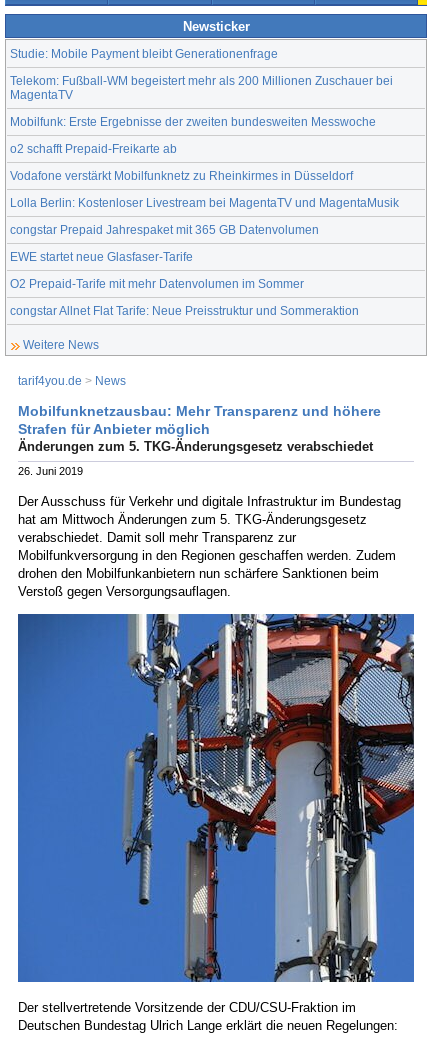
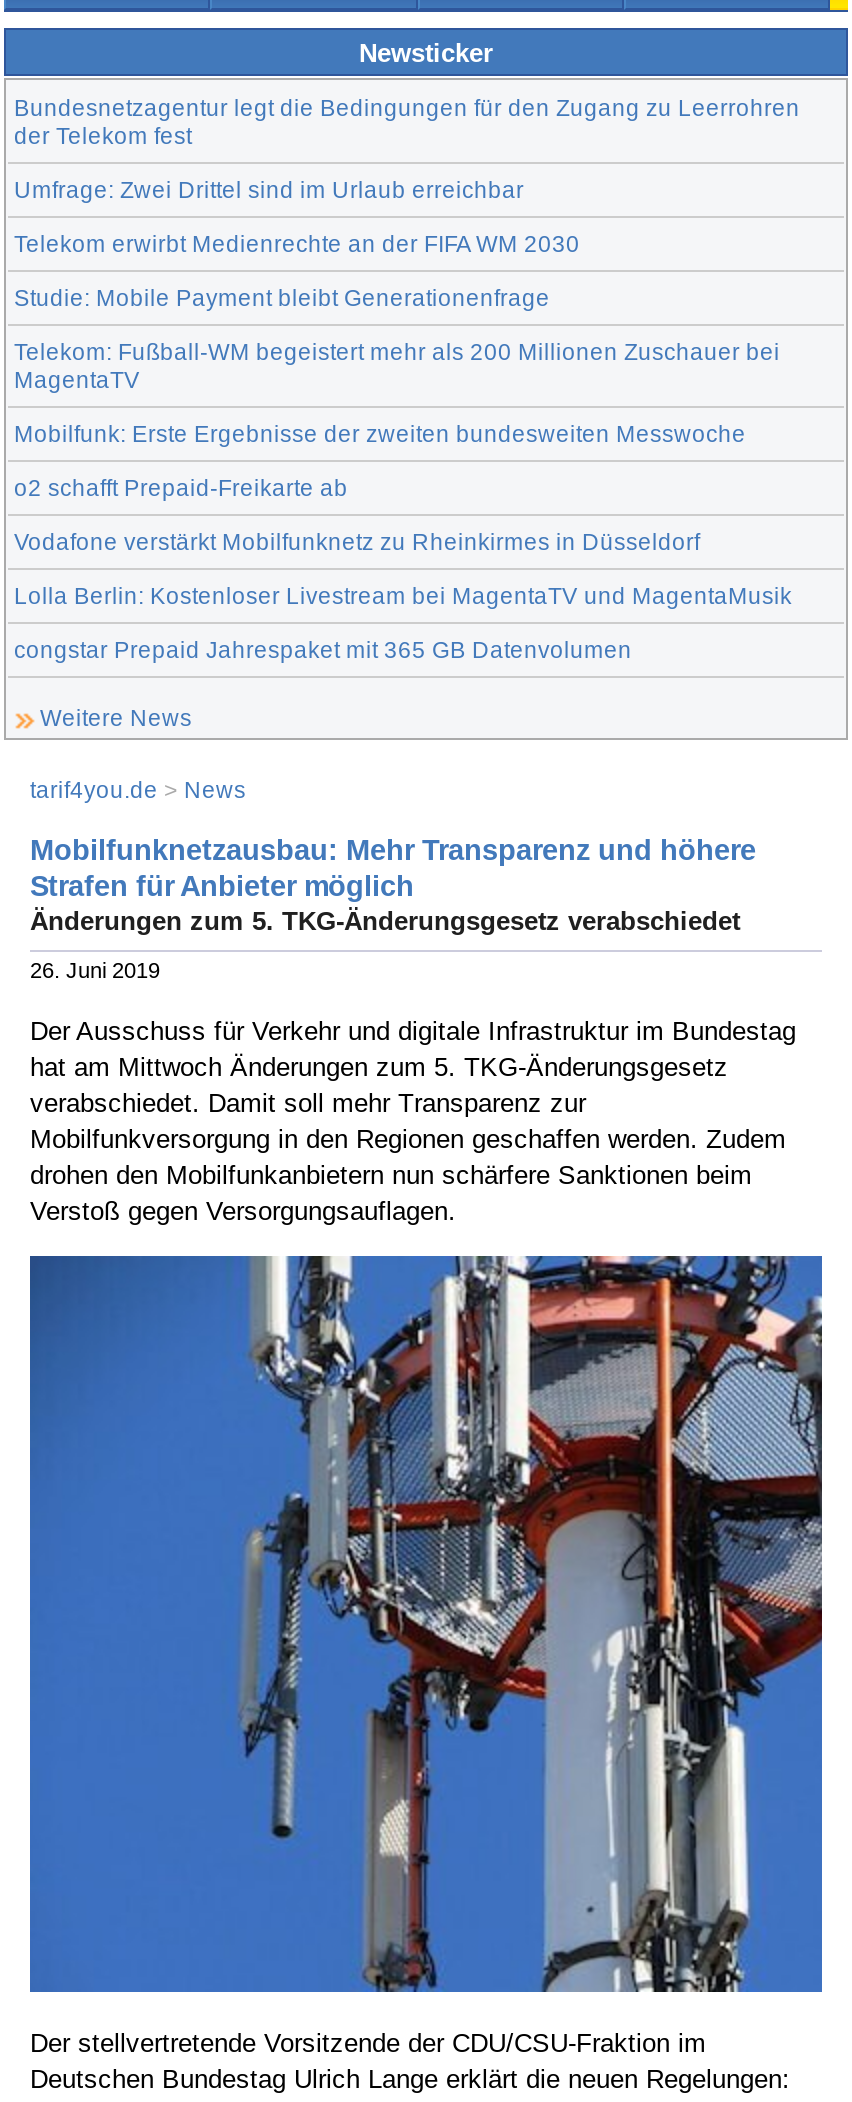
none -> [14,93,800,255] Bundesnetzagentur legt die Bedingungen für den Zugang zu Leerrohren | der Telekom fest | Umfrage: Zwei Drittel sind im Urlaub erreichbar | Telekom erwirbt Medienrechte an der FIFA WM 2030
moved [10,46,399,235] -> [14,283,792,661]: Studie: Mobile Payment bleibt Generationenfrage | Telekom: Fußball-WM begeistert mehr als 200 Millionen Zuschauer bei | MagentaTV | Mobilfunk: Erste Ergebnisse der zweiten bundesweiten Messwoche | o2 schafft Prepaid-Freikarte ab | Vodafone verstärkt Mobilfunknetz zu Rheinkirmes in Düsseldorf | Lolla Berlin: Kostenloser Livestream bei MagentaTV und MagentaMusik | congstar Prepaid Jahrespaket mit 365 GB Datenvolumen
[10,249,359,316] EWE startet neue Glasfaser-Tarife | O2 Prepaid-Tarife mit mehr Datenvolumen im Sommer | congstar Allnet Flat Tarife: Neue Preisstruktur und Sommeraktion -> none

